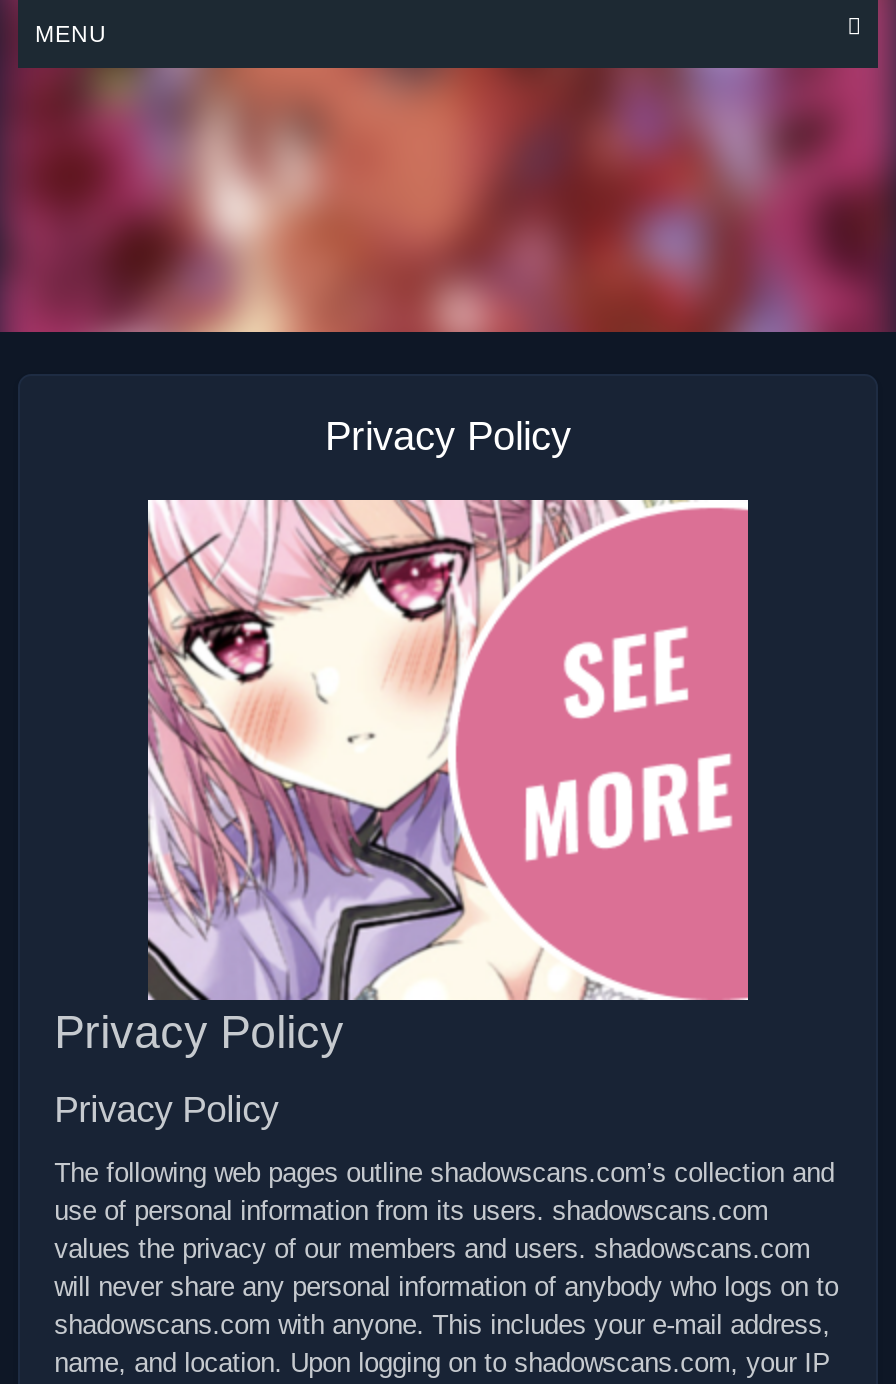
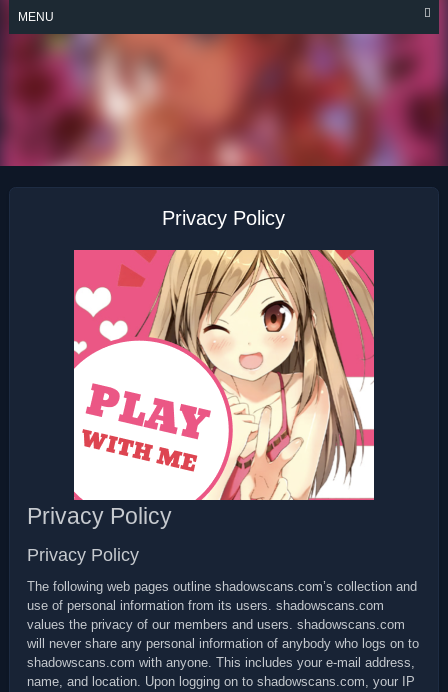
[146,498,750,1002] [image] -> [73,249,375,501] [image]

